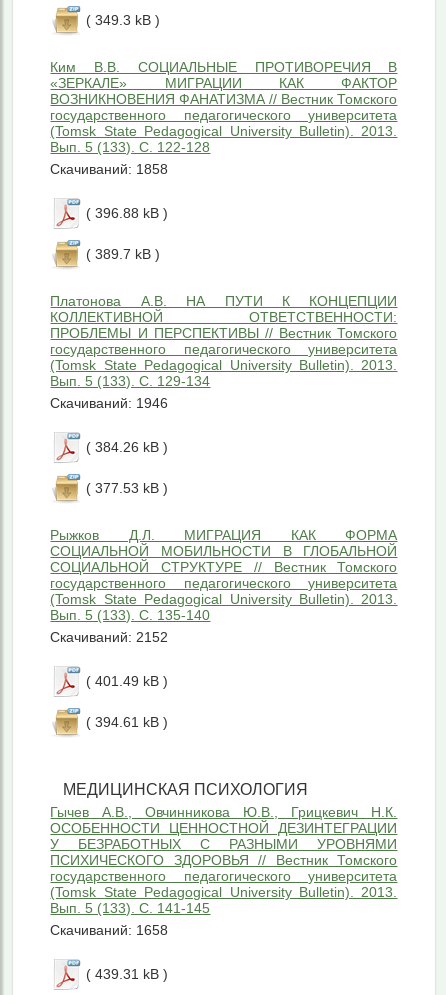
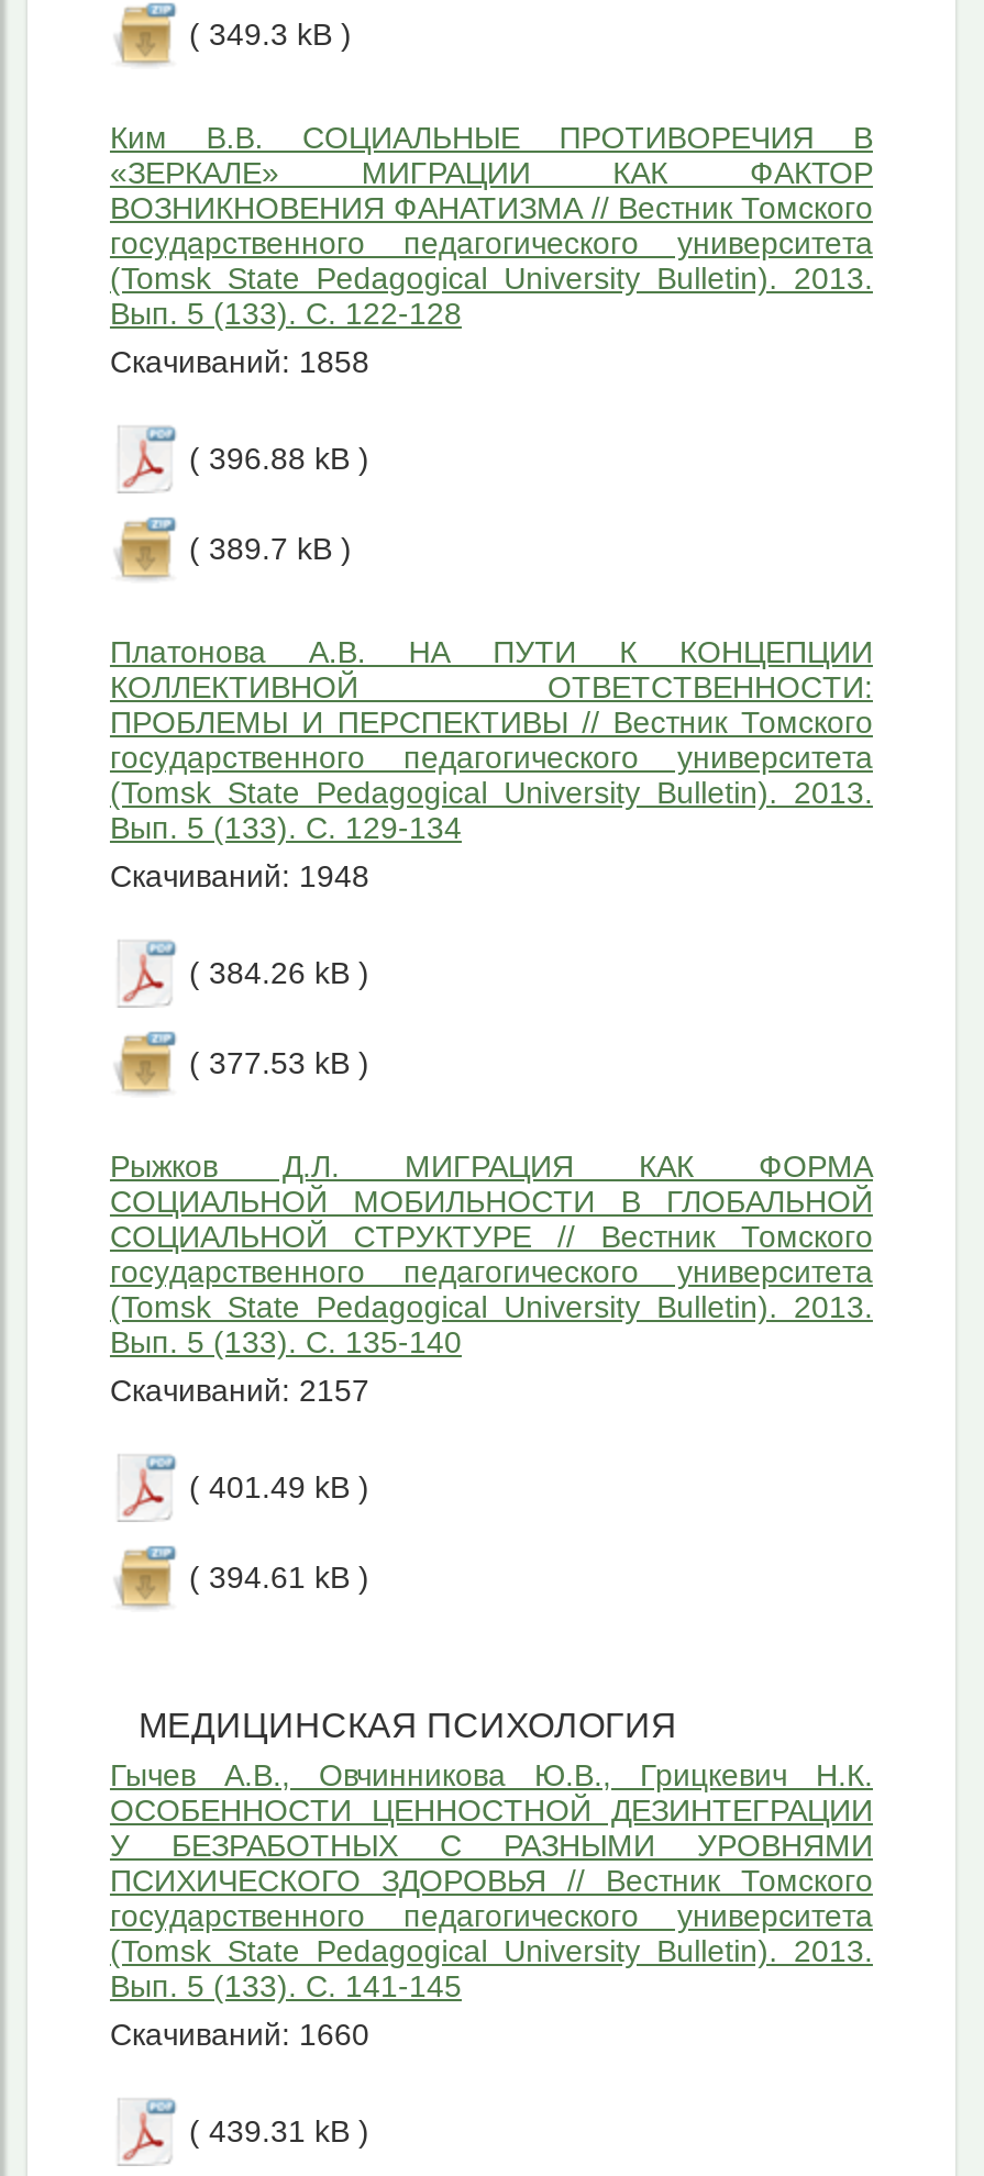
[50,395,168,411] Скачиваний: 1946 -> [110,858,369,893] Скачиваний: 1948
[50,629,168,645] Скачиваний: 2152 -> [110,1373,369,1408] Скачиваний: 2157
[50,922,168,938] Скачиваний: 1658 -> [110,2017,369,2052] Скачиваний: 1660

